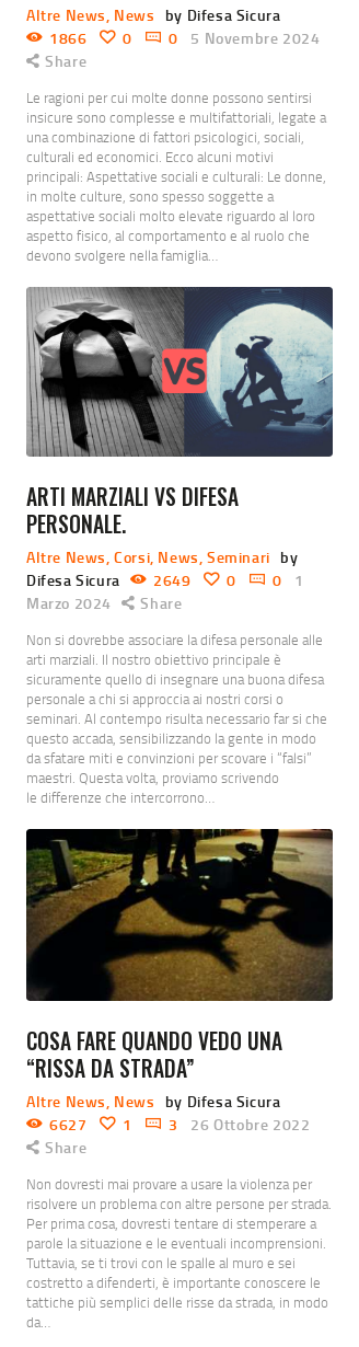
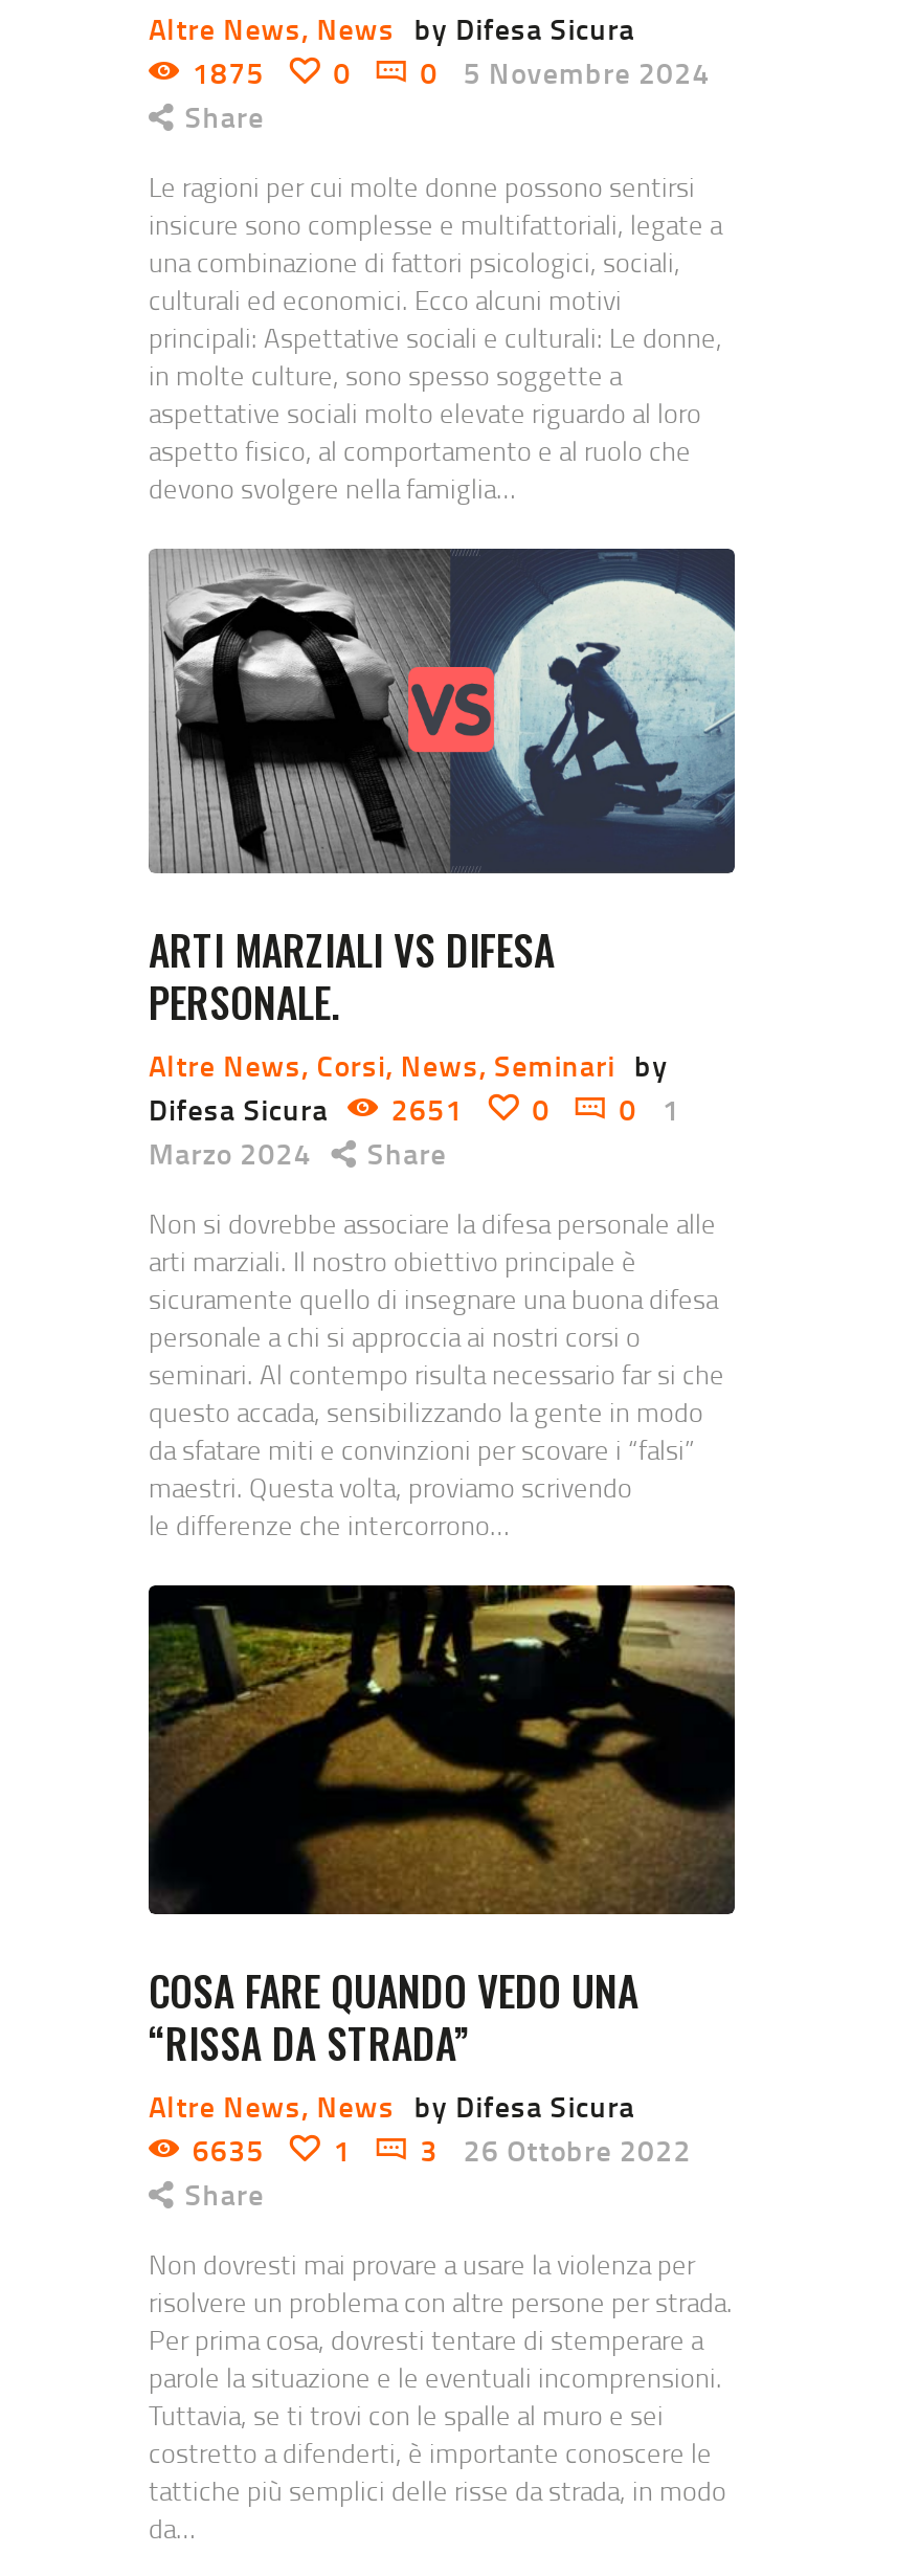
[49,27,320,48] 1866 0 0 5 Novembre 2024 -> [192,52,710,92] 1875 0 0 5 Novembre 2024
[26,569,304,590] Difesa Sicura 2649 0 0 1 -> [149,1088,680,1128] Difesa Sicura 2651 0 0 1
[49,1113,310,1134] 6627 1 3 26 Ottobre 2022 -> [192,2129,691,2169] 6635 1 3 26 Ottobre 2022

